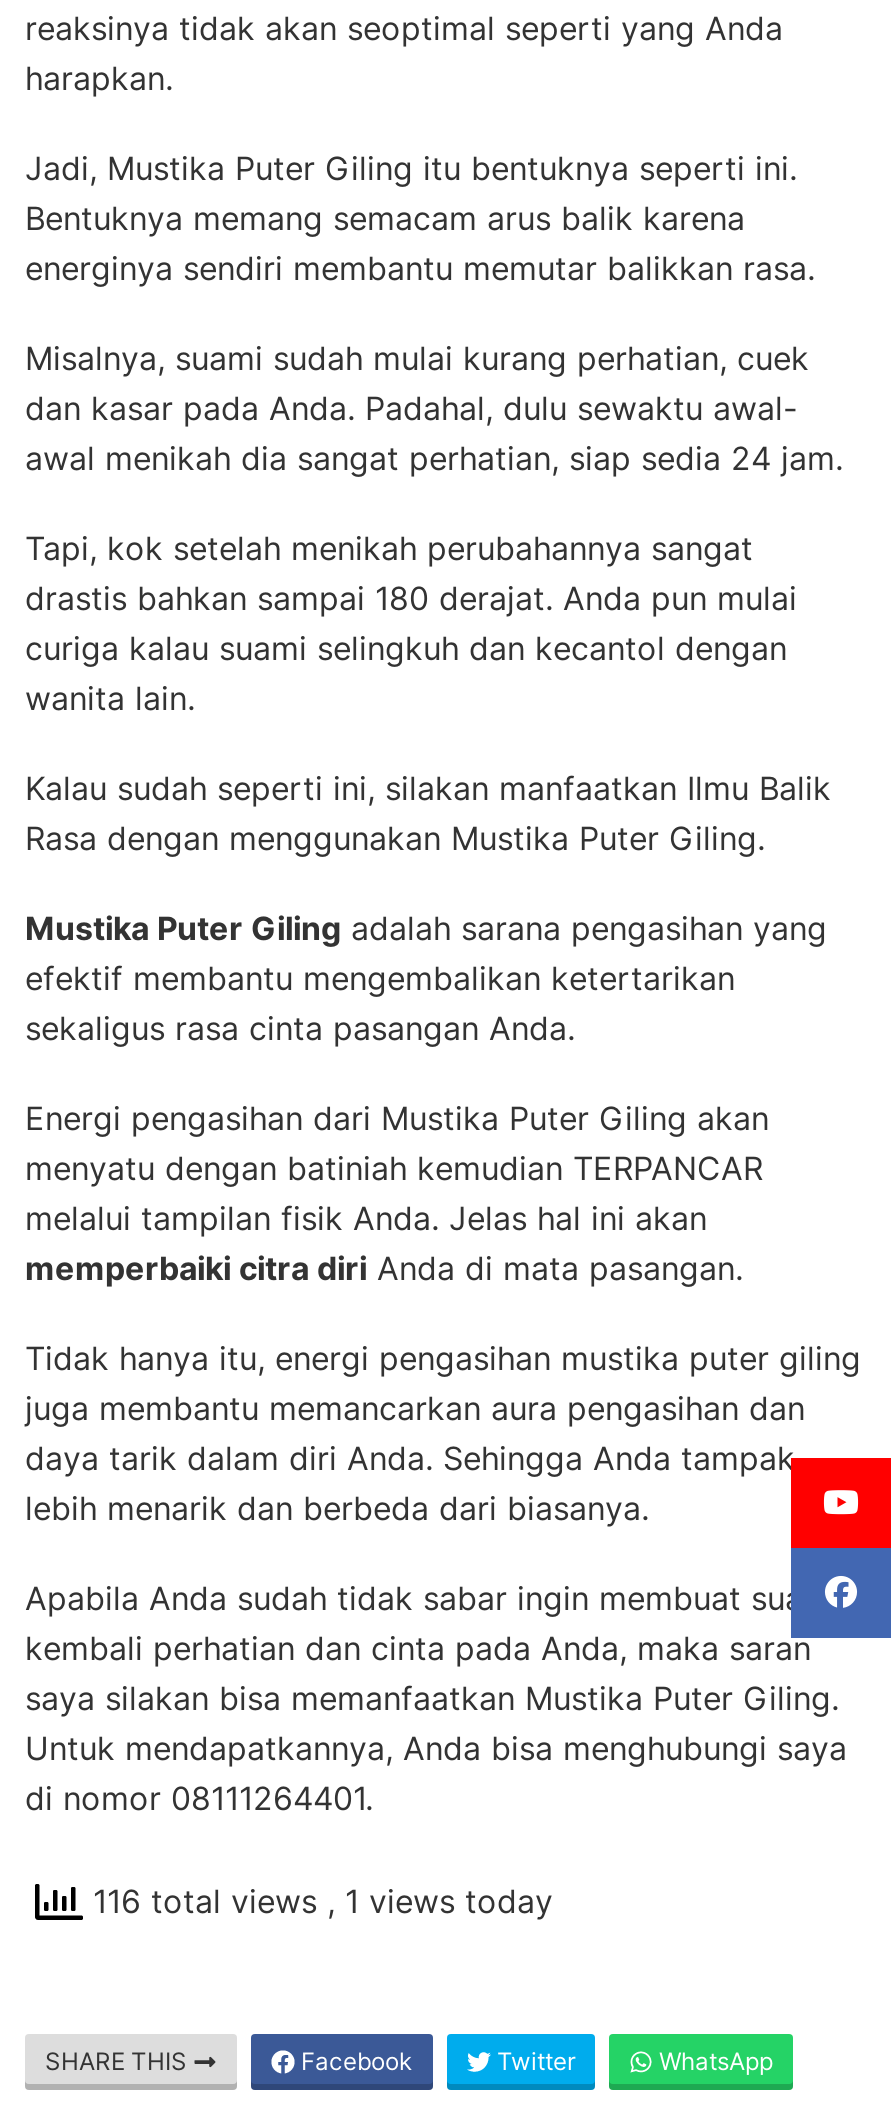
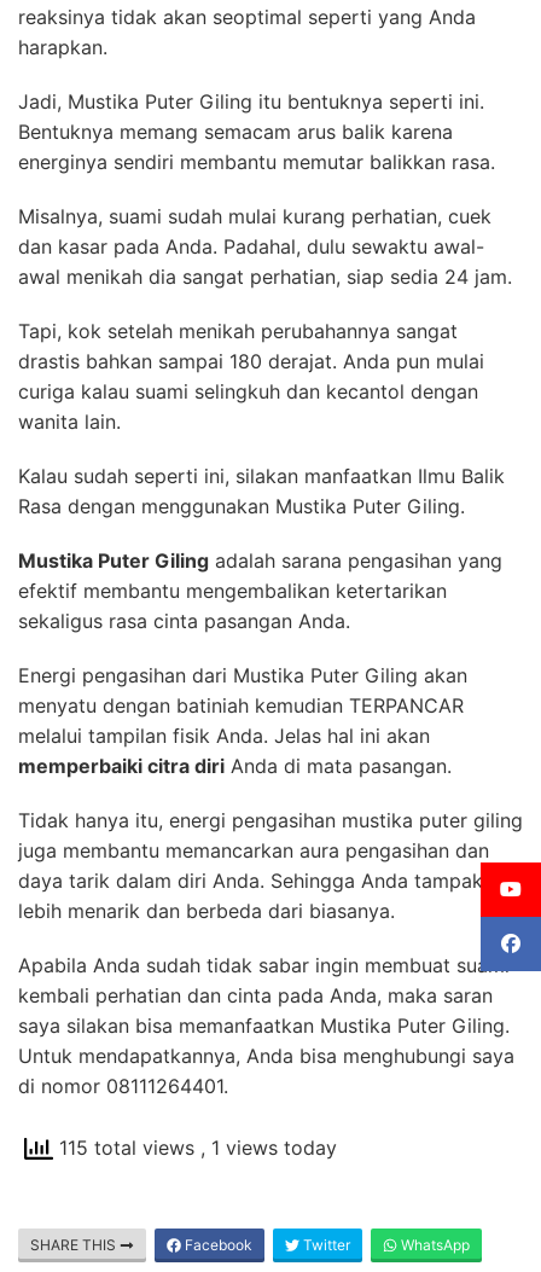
[789,1428,885,1640] [image] -> [479,861,537,989] [image]
[83,1881,553,1921] 116 total views, 1 views today -> [53,1136,337,1160] 115 total views, 1 views today

